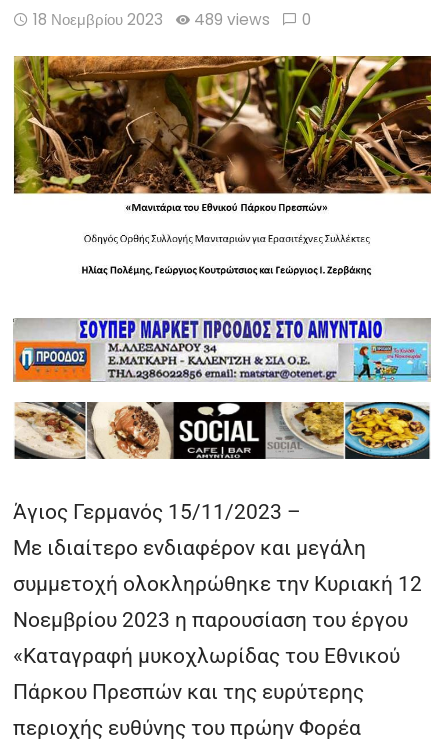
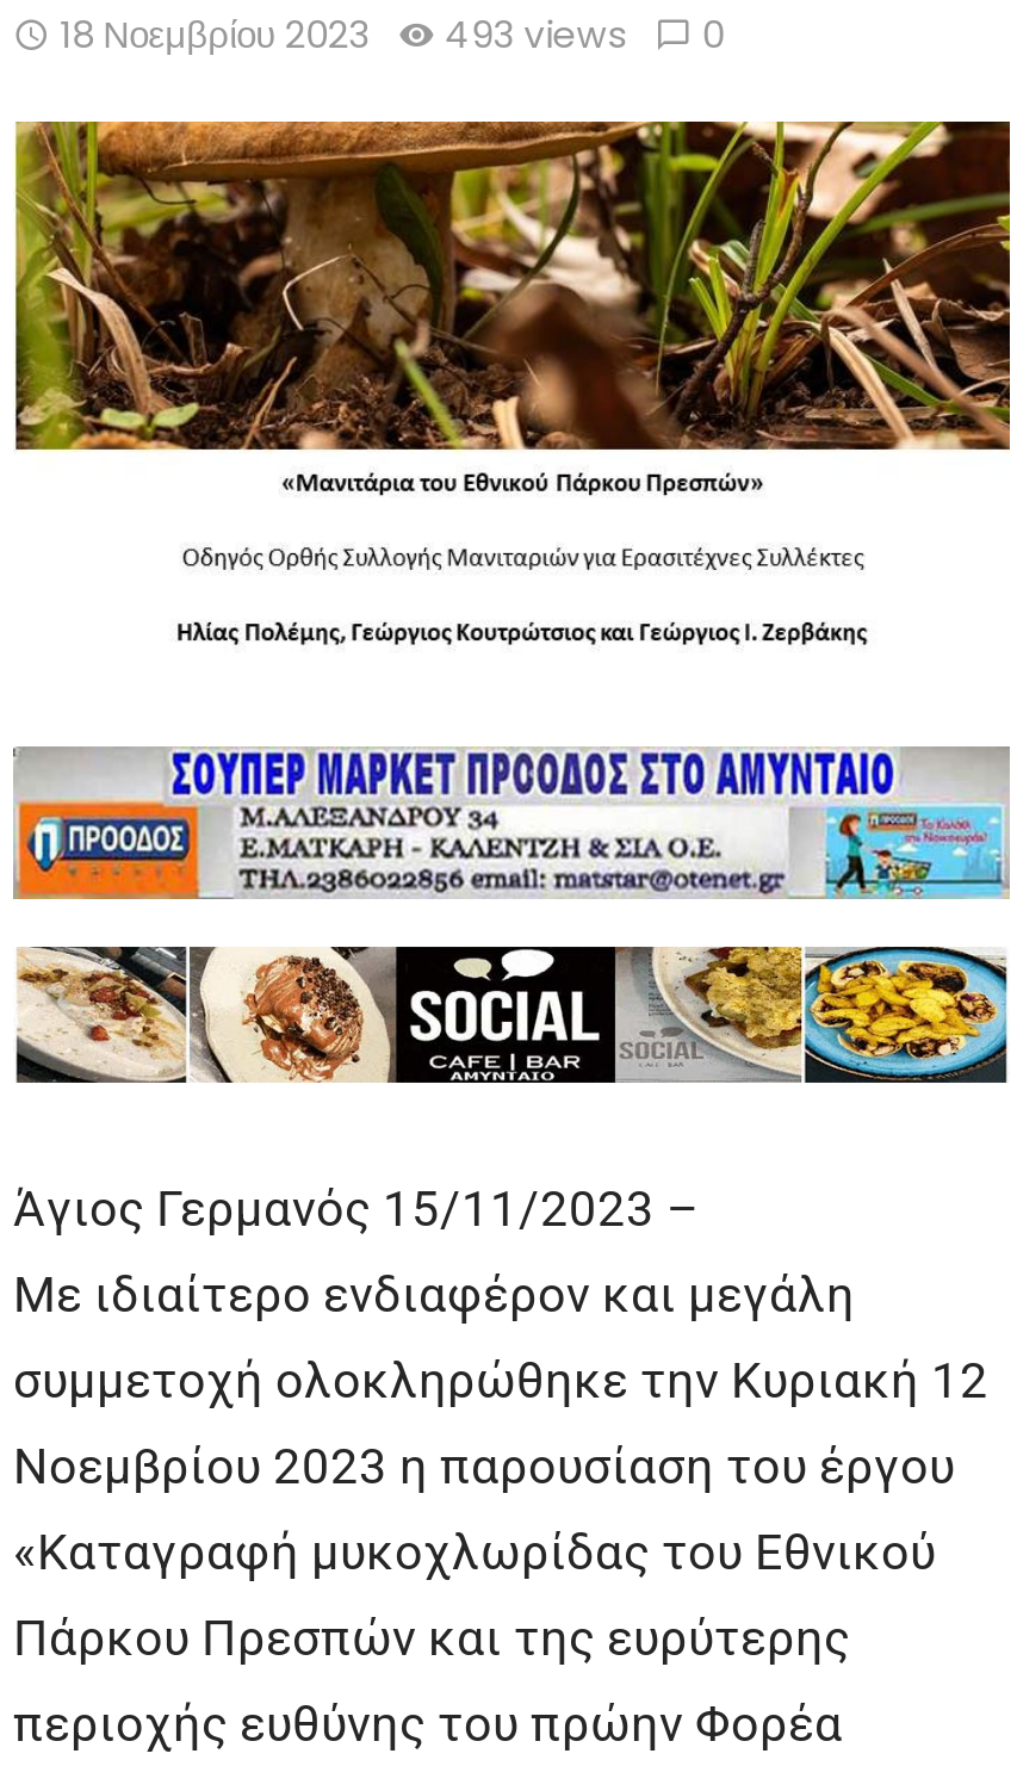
[33,9,311,30] 18 Νοεμβρίου 2023 489 views 0 -> [60,10,723,60] 18 Νοεμβρίου 2023 493 views 0

